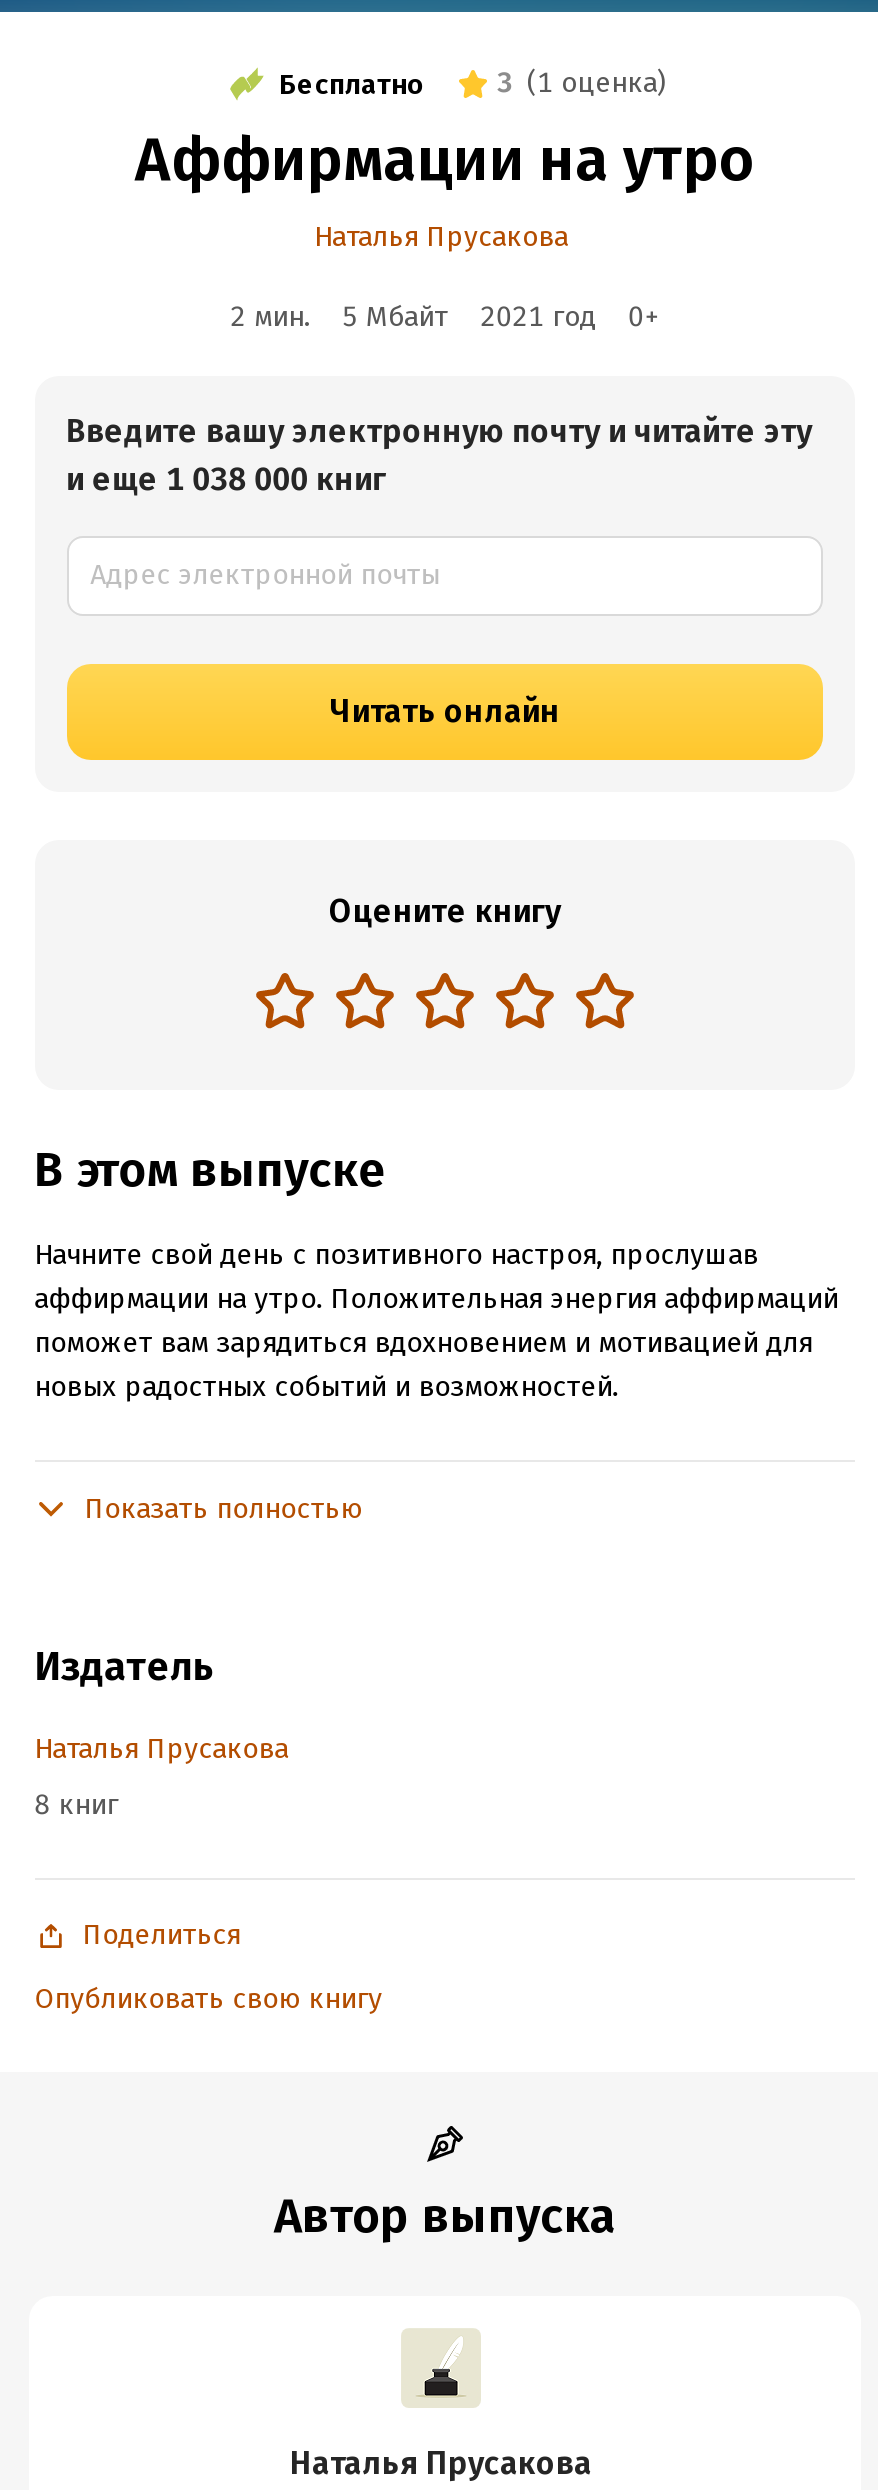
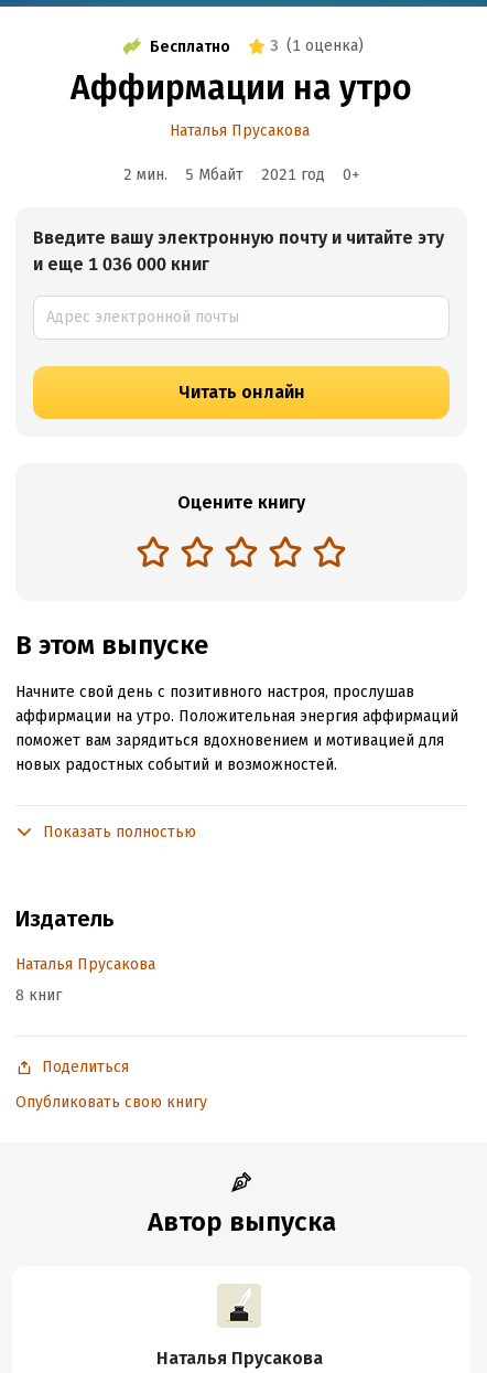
[66,460,386,498] и еще 1 038 000 книг -> [33,254,209,275] и еще 1 036 000 книг

